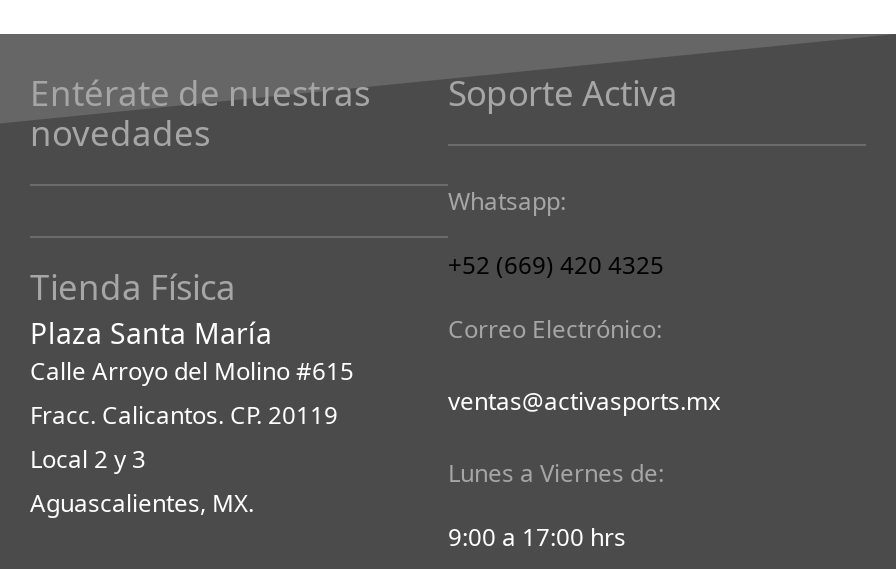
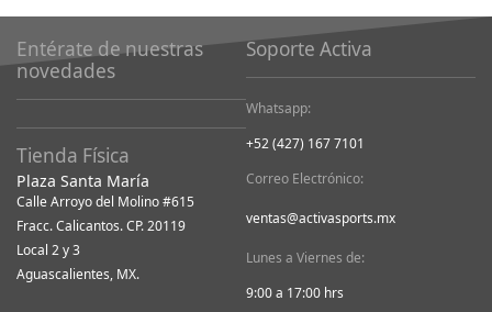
[448,248,664,282] +52 (669) 420 4325 -> [246,134,365,153] +52 (427) 167 7101

